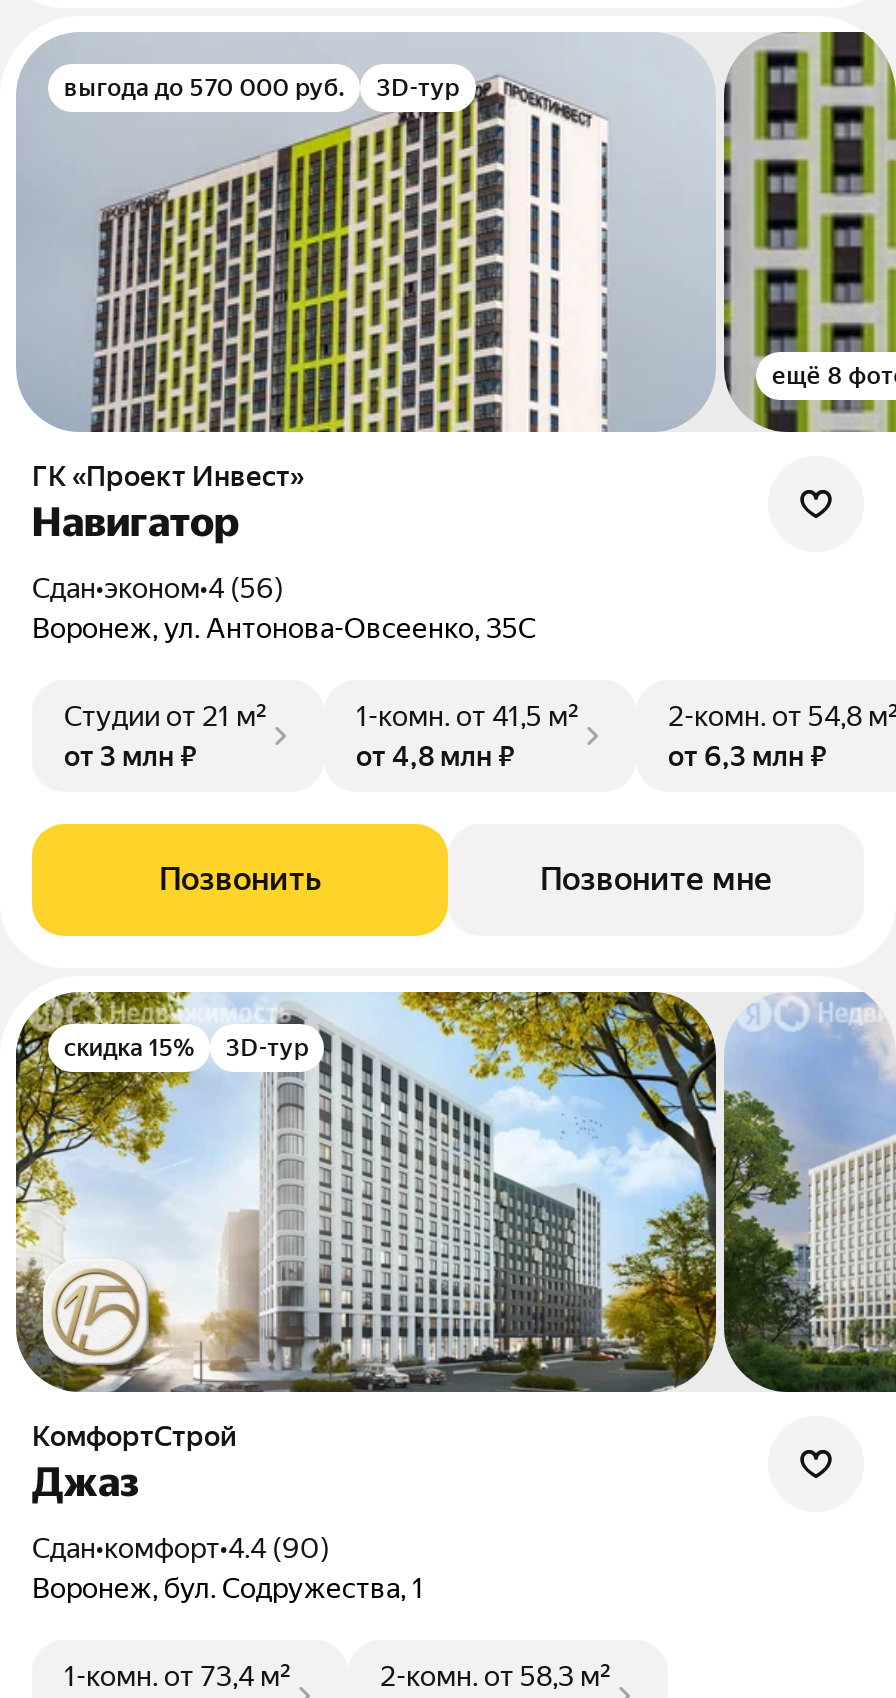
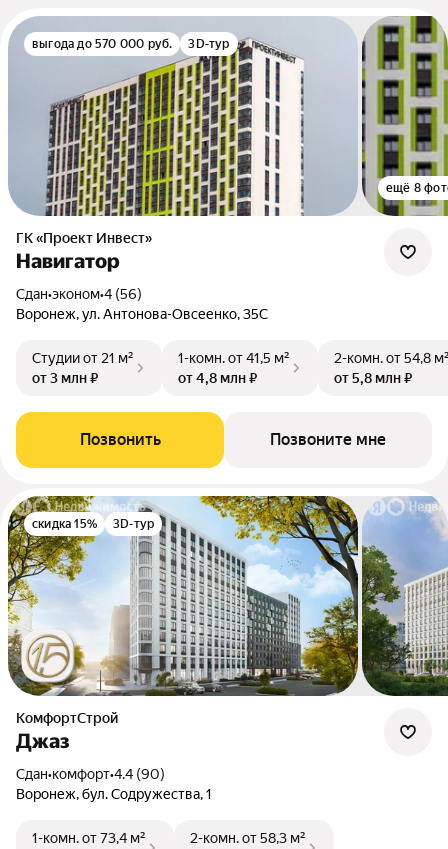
[668,740,826,772] от 6,3 млн ₽ -> [334,370,412,386] от 5,8 млн ₽

